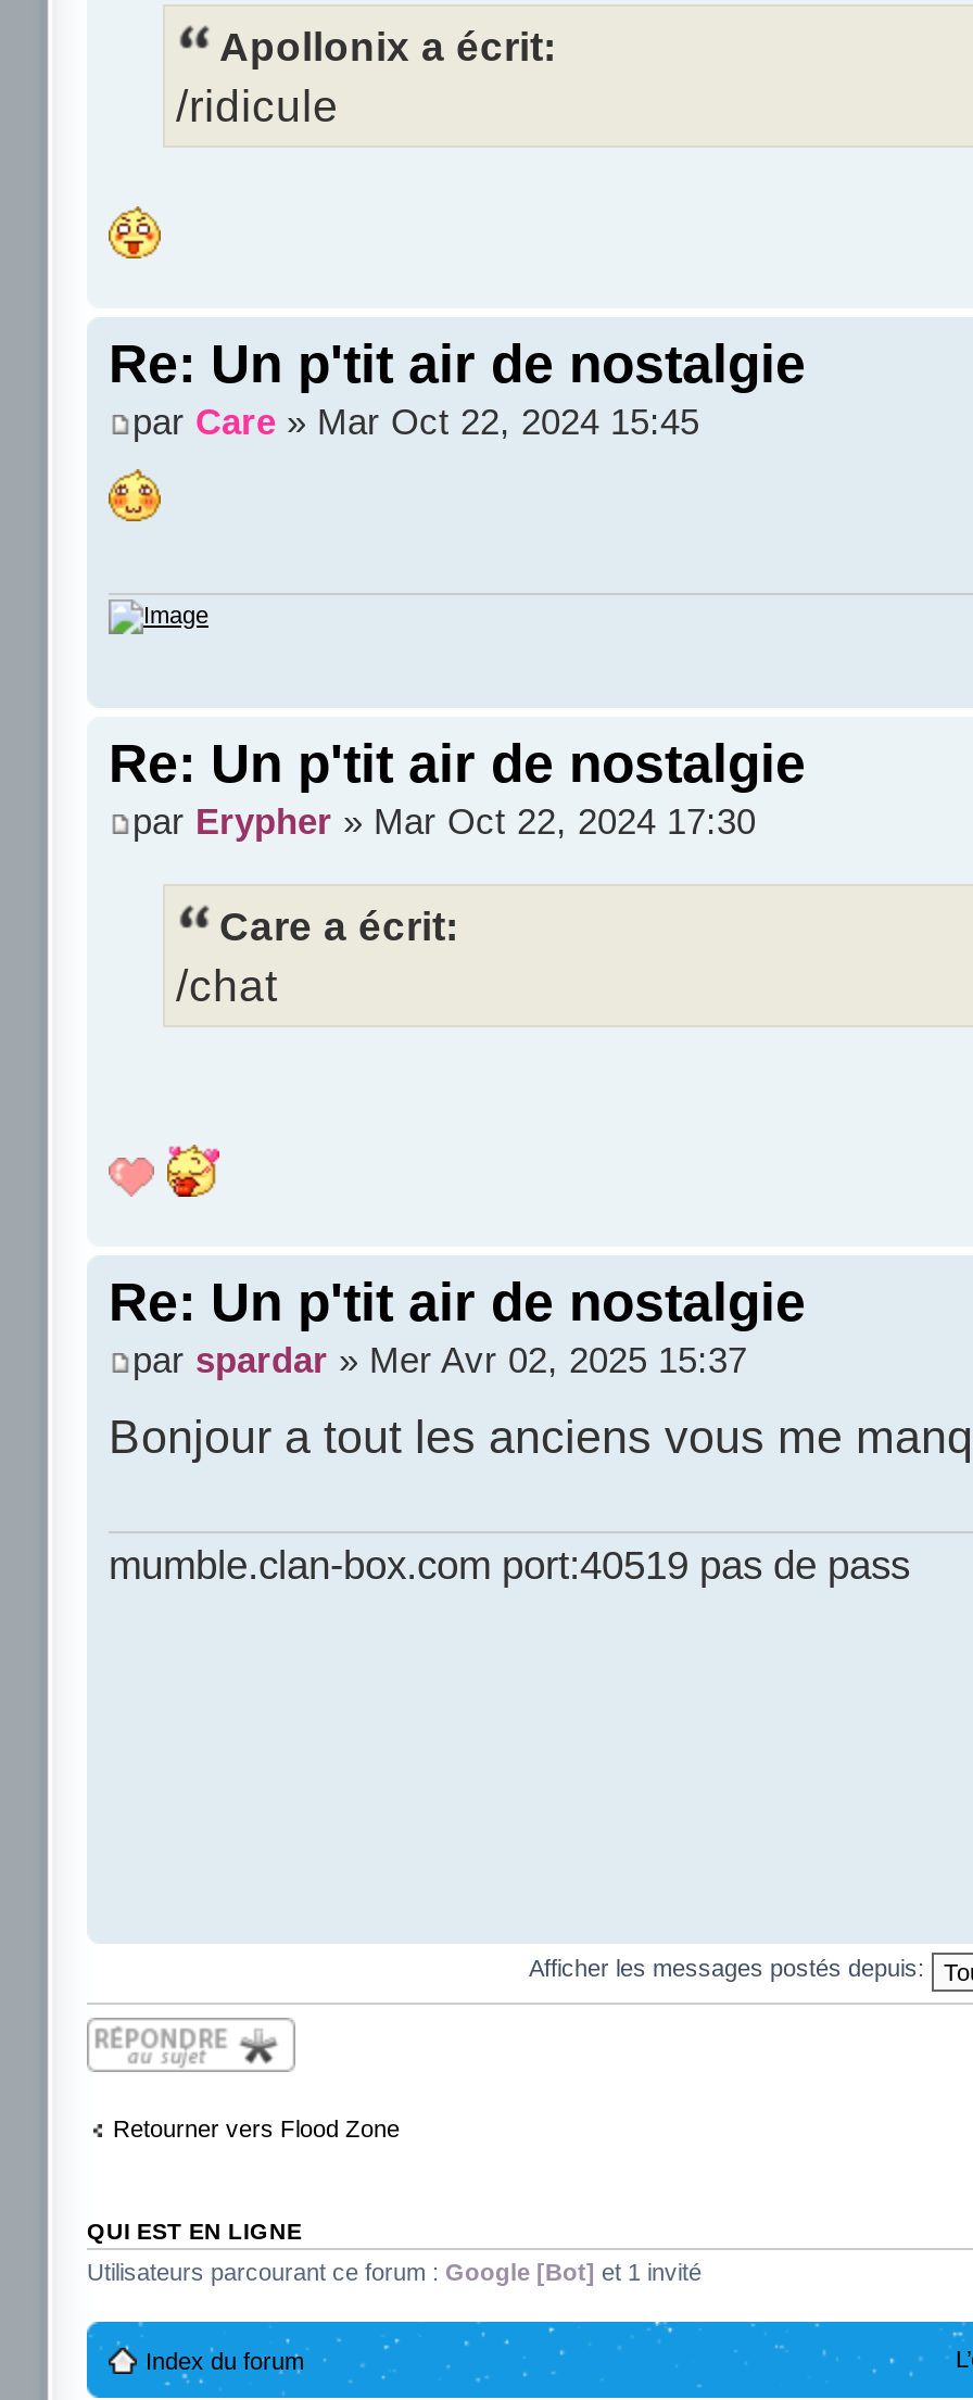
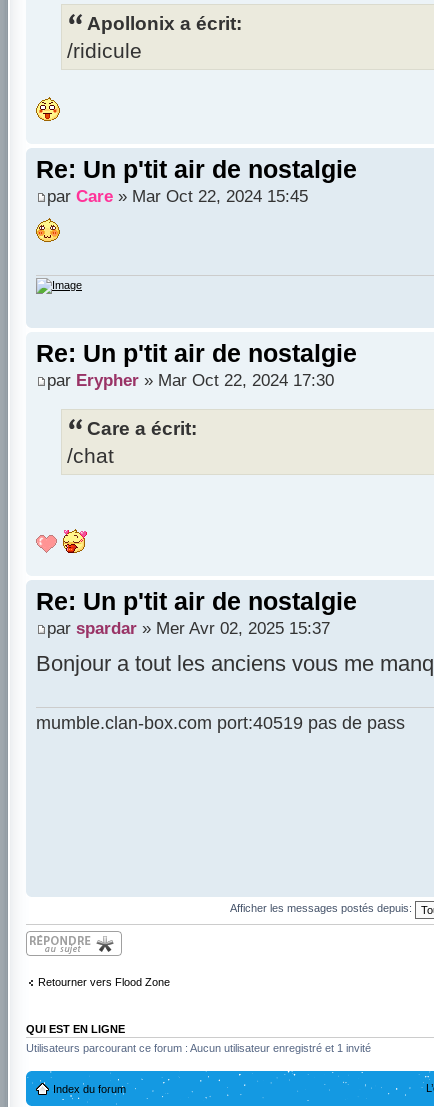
[87,2258,702,2284] Utilisateurs parcourant ce forum : Google [Bot] et 1 invité -> [26,1041,371,1053] Utilisateurs parcourant ce forum : Aucun utilisateur enregistré et 1 invité

